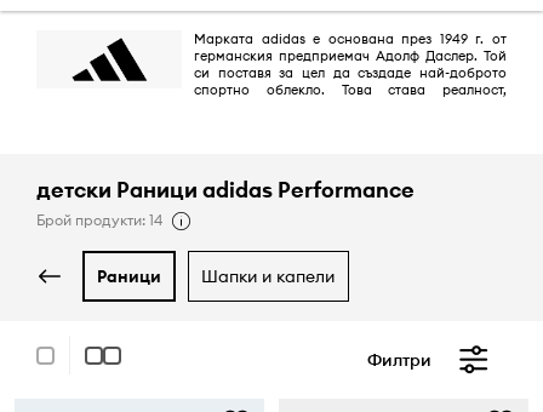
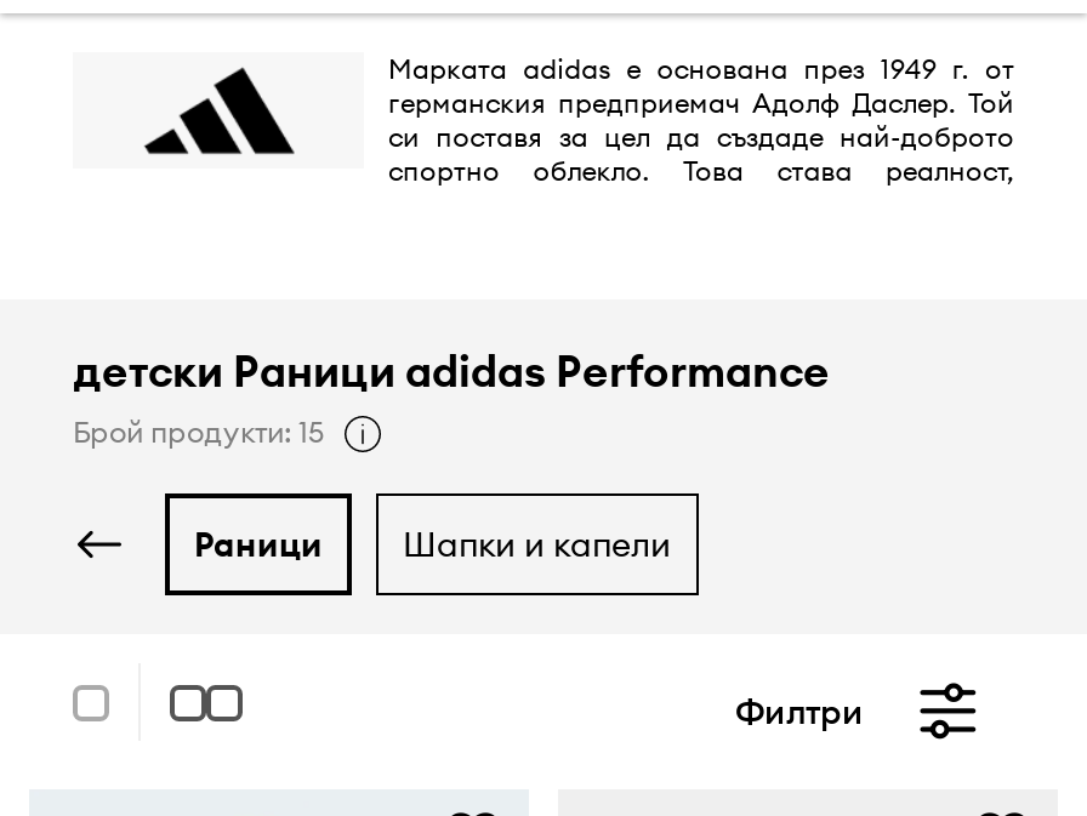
[36,211,162,229] Брой продукти: 14 -> [73,413,325,450] Брой продукти: 15

